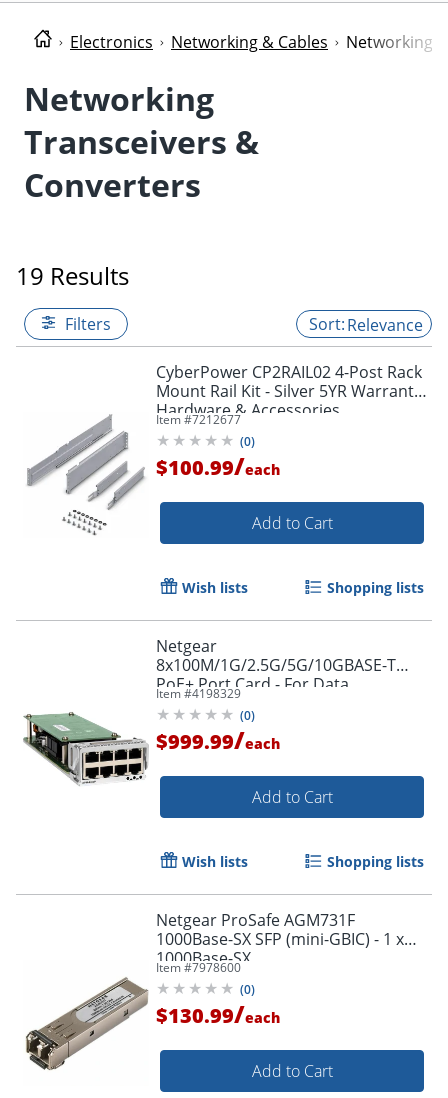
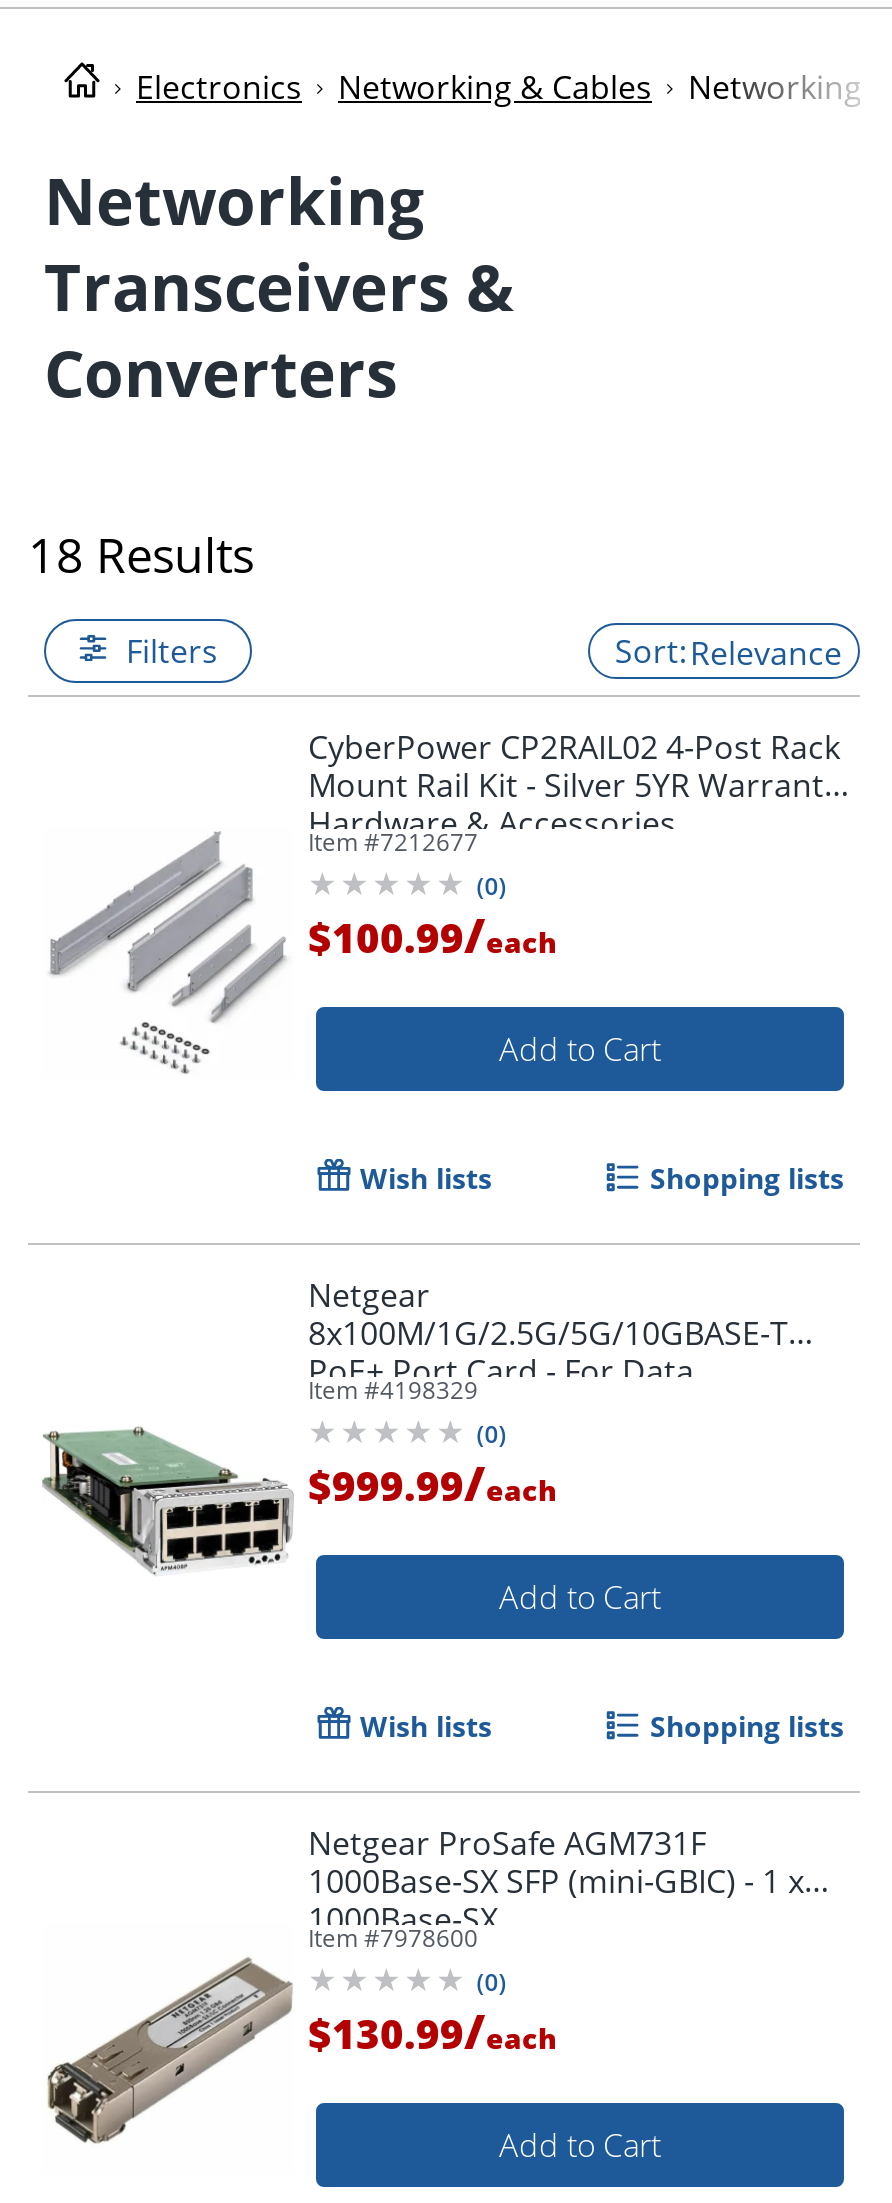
[16,259,129,292] 19 Results -> [28,521,254,587] 18 Results

